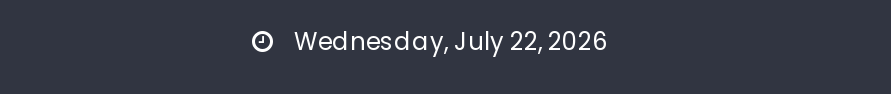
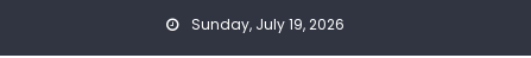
[288,24,608,58] Wednesday, July 22, 2026 -> [188,14,344,34] Sunday, July 19, 2026

